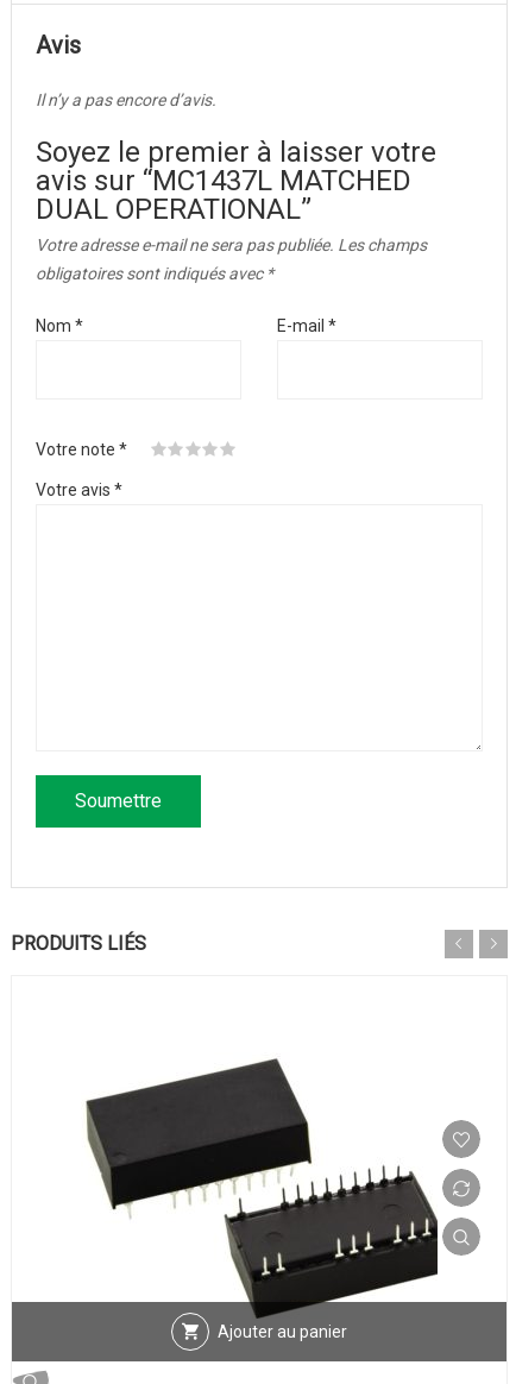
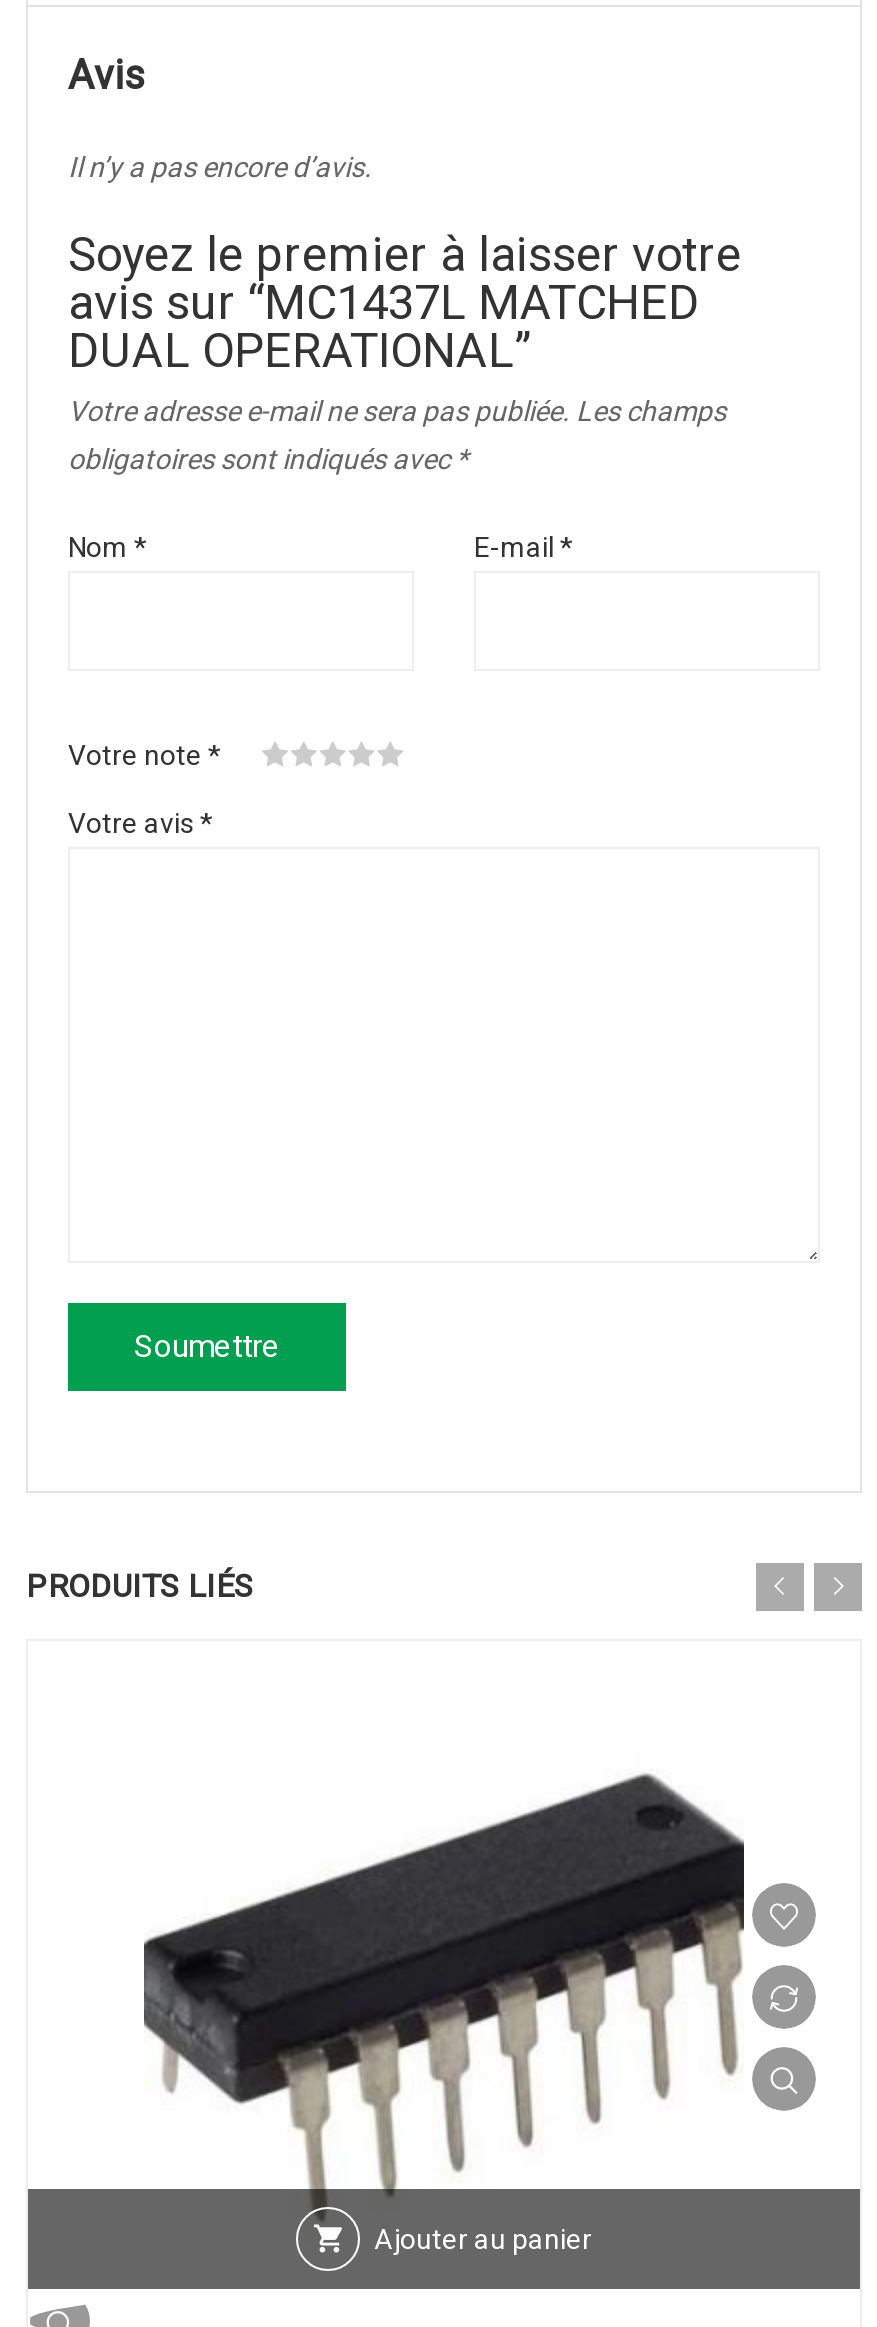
[81,1056,439,1319] [image] -> [142,1773,746,2219] [image]

